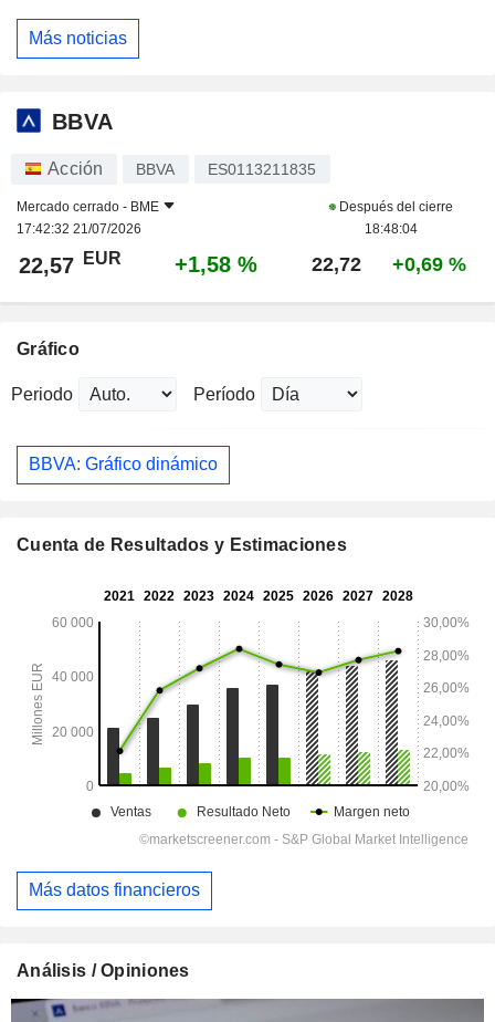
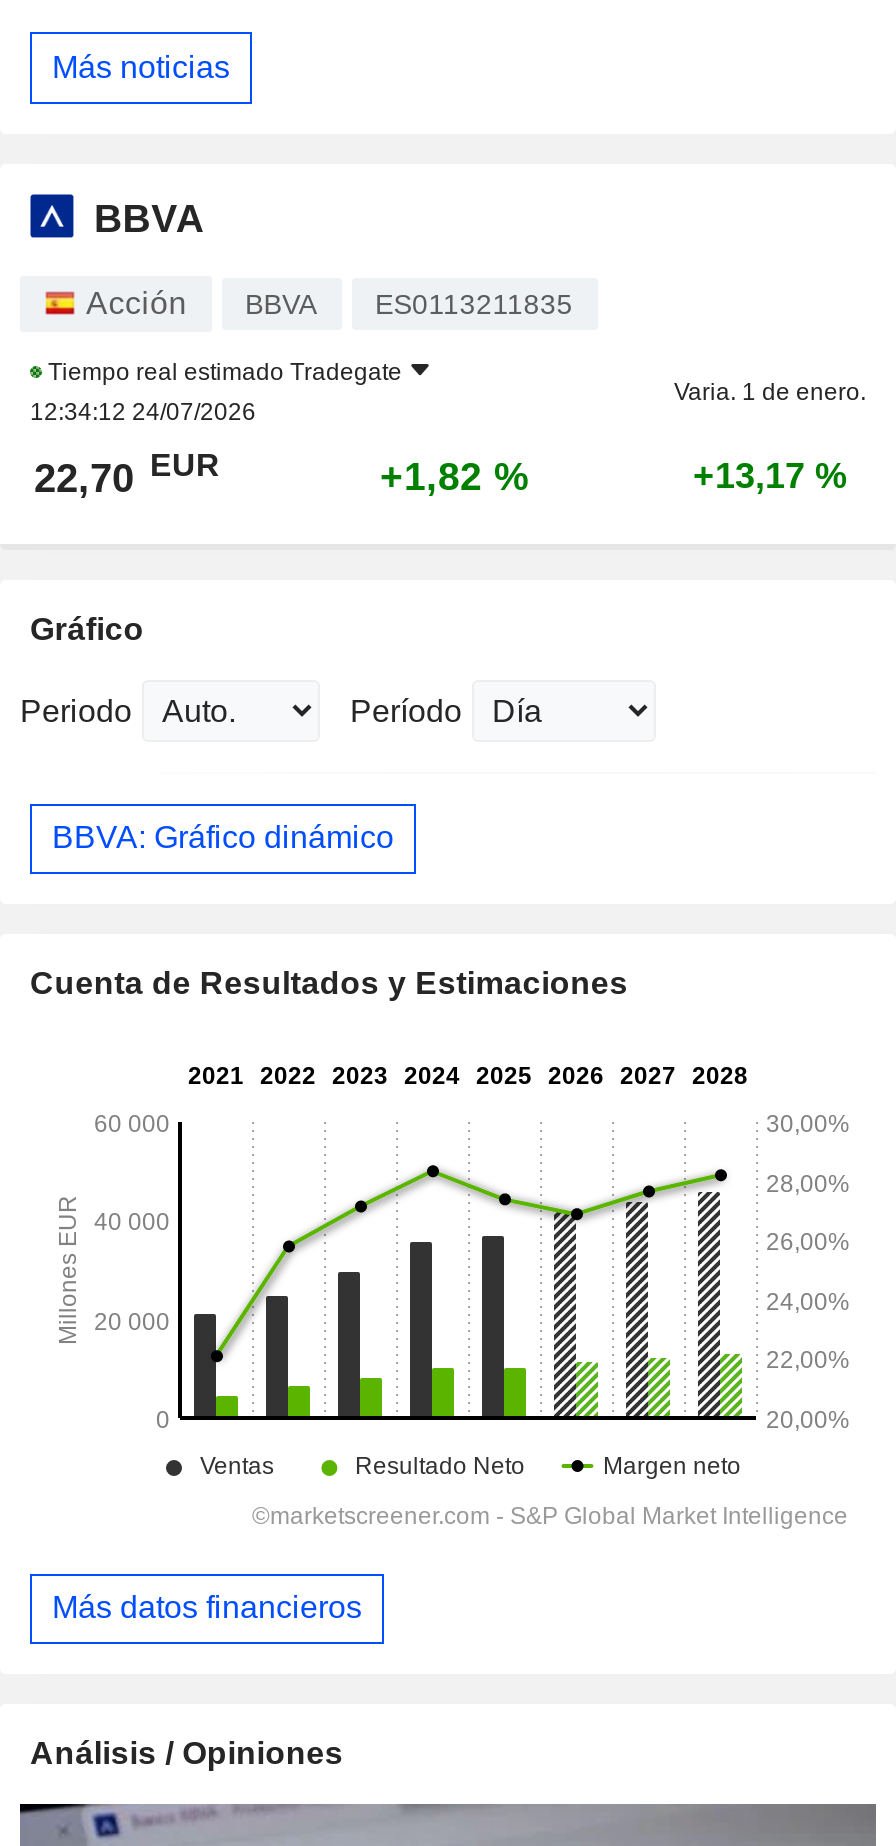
[17,199,159,236] Mercado cerrado - BME | 17:42:32 21/07/2026 -> [30,357,402,425] Tiempo real estimado Tradegate | 12:34:12 24/07/2026
[336,199,453,236] Después del cierre | 18:48:04 -> [674,377,866,405] Varia. 1 de enero.
[19,249,466,277] 22,57 EUR | +1,58 % | 22,72 | +0,69 % -> [34,448,847,499] 22,70 EUR | +1,82 % | +13,17 %

